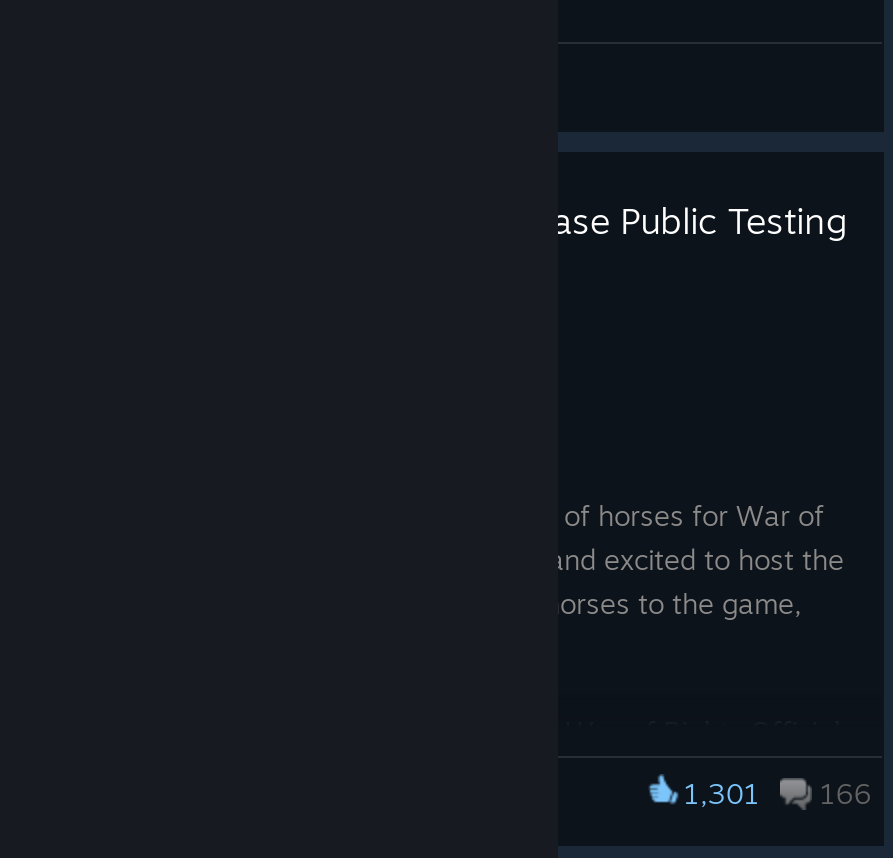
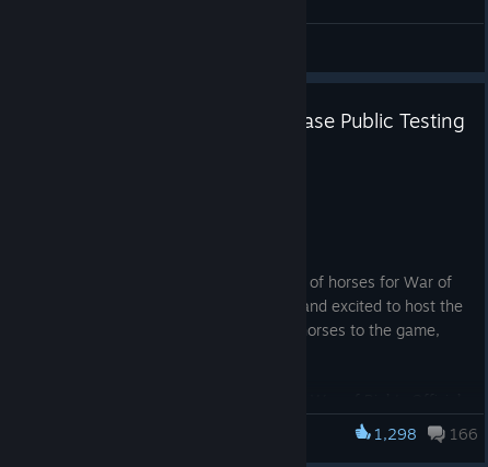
[684,776,872,810] 1,301 166 -> [374,424,478,443] 1,298 166

